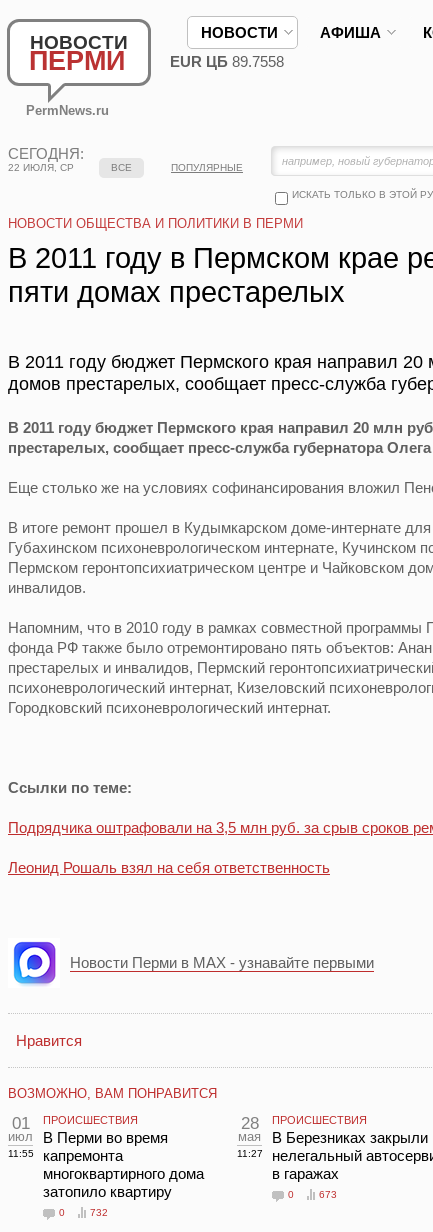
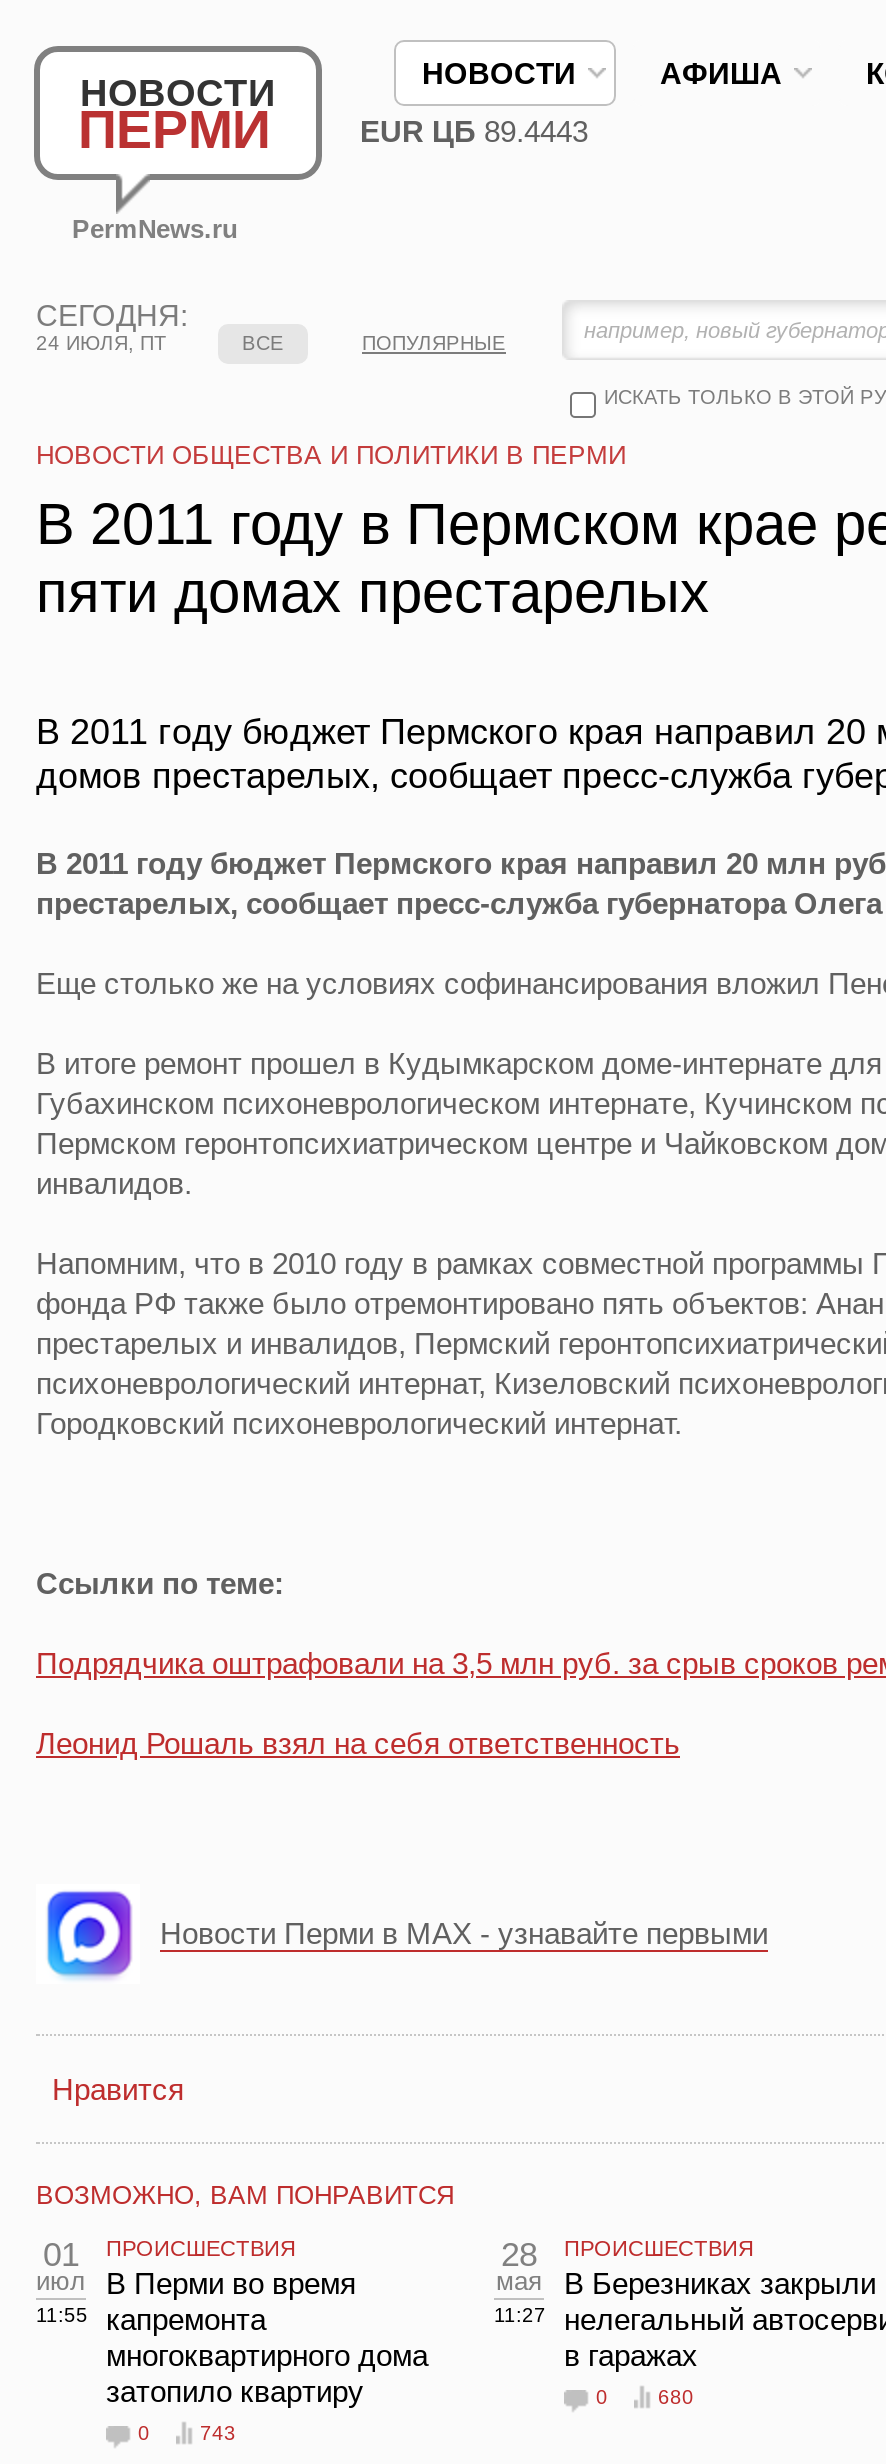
[170,53,284,70] EUR ЦБ 89.7558 -> [360,114,588,148] EUR ЦБ 89.4443
[8,162,74,173] 22 ИЮЛЯ, СР -> [36,332,166,354] 24 ИЮЛЯ, ПТ
[319,1189,337,1200] 673 -> [658,2386,694,2408] 680
[90,1207,108,1218] 732 -> [200,2422,236,2444] 743

